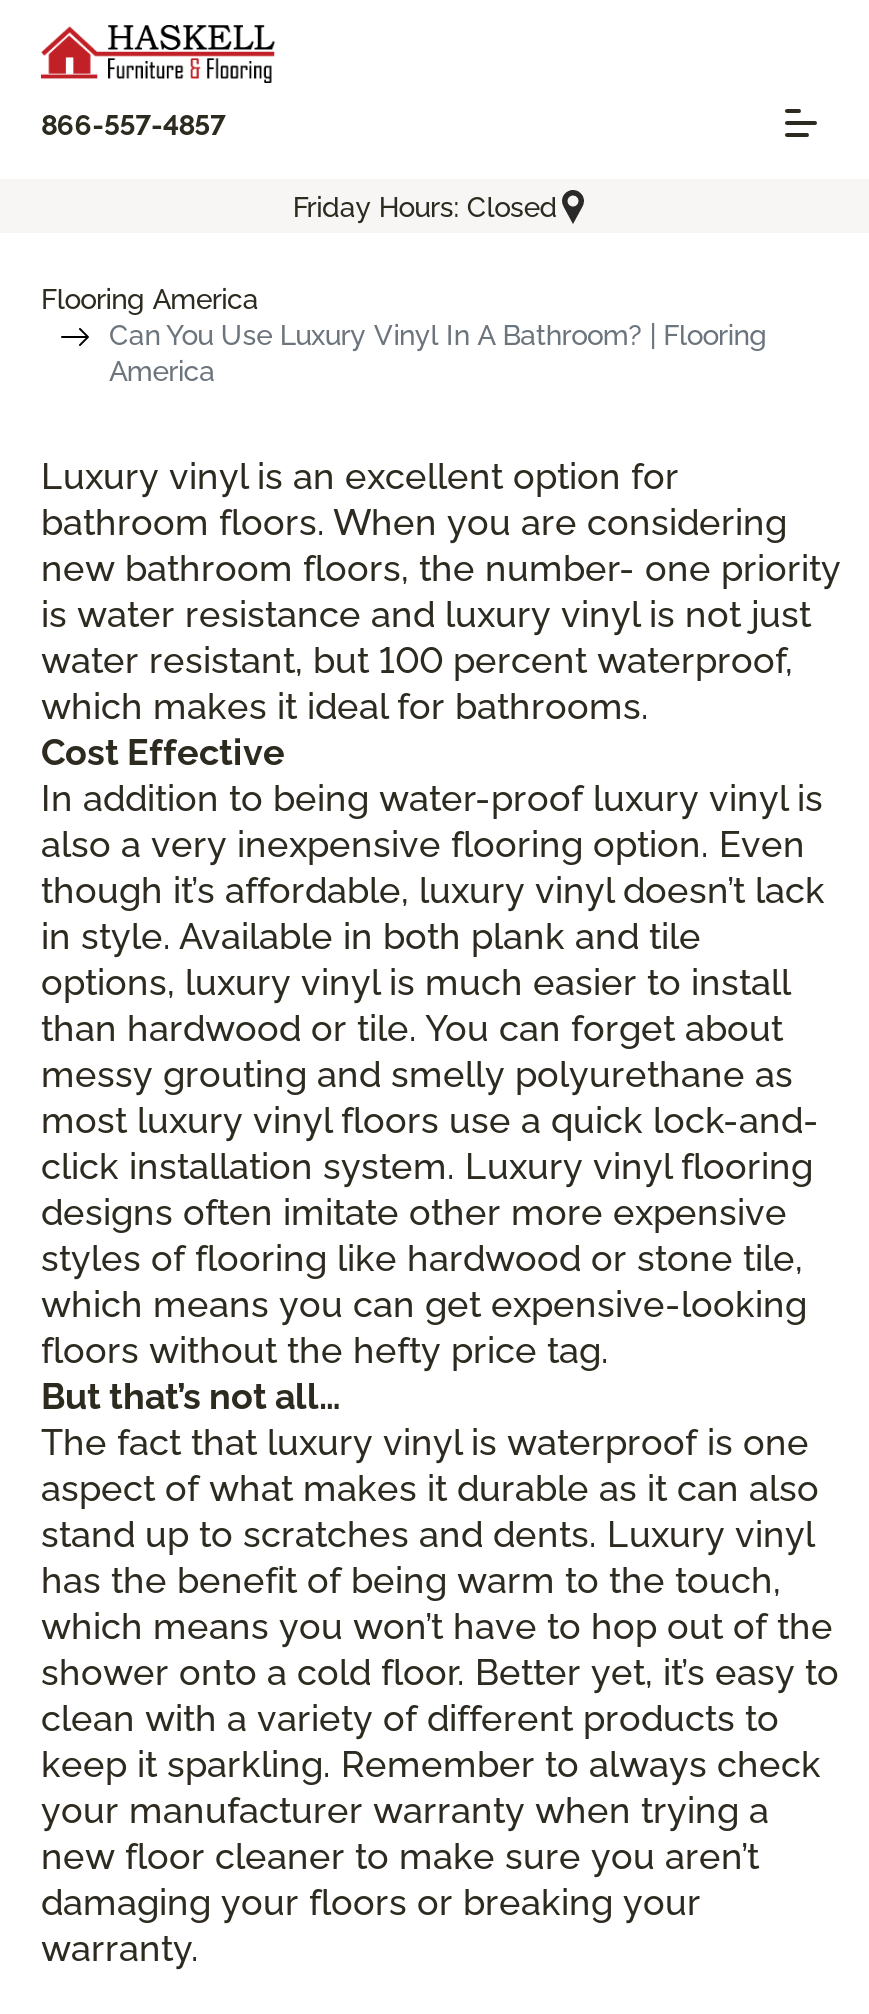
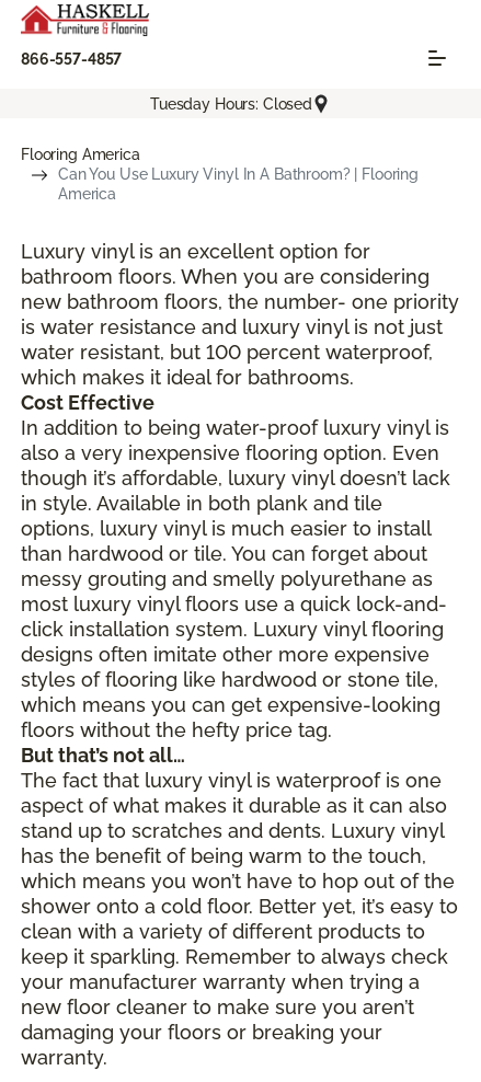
[293,190,557,222] Friday Hours: Closed -> [150,95,312,112] Tuesday Hours: Closed

